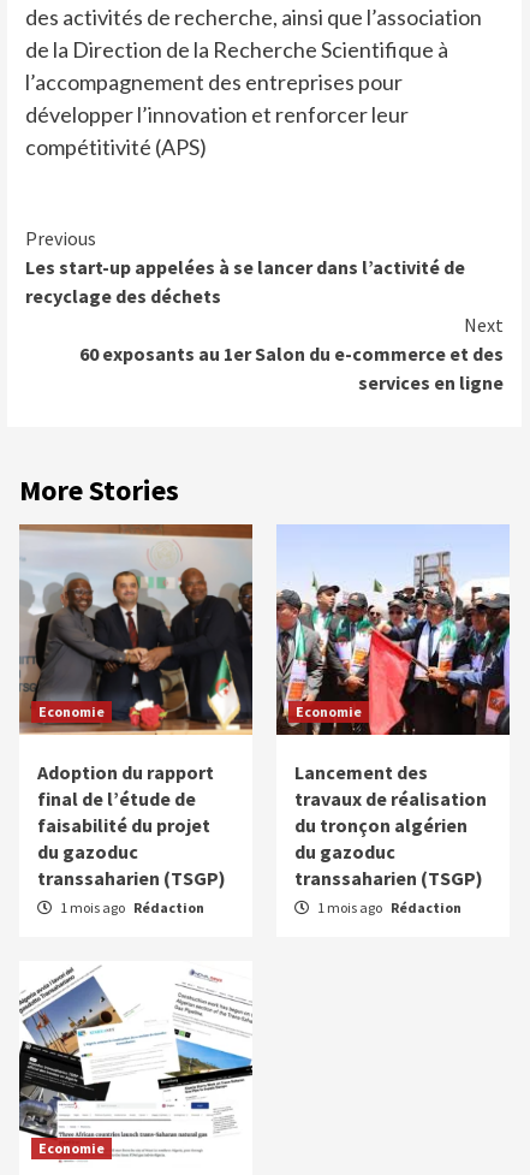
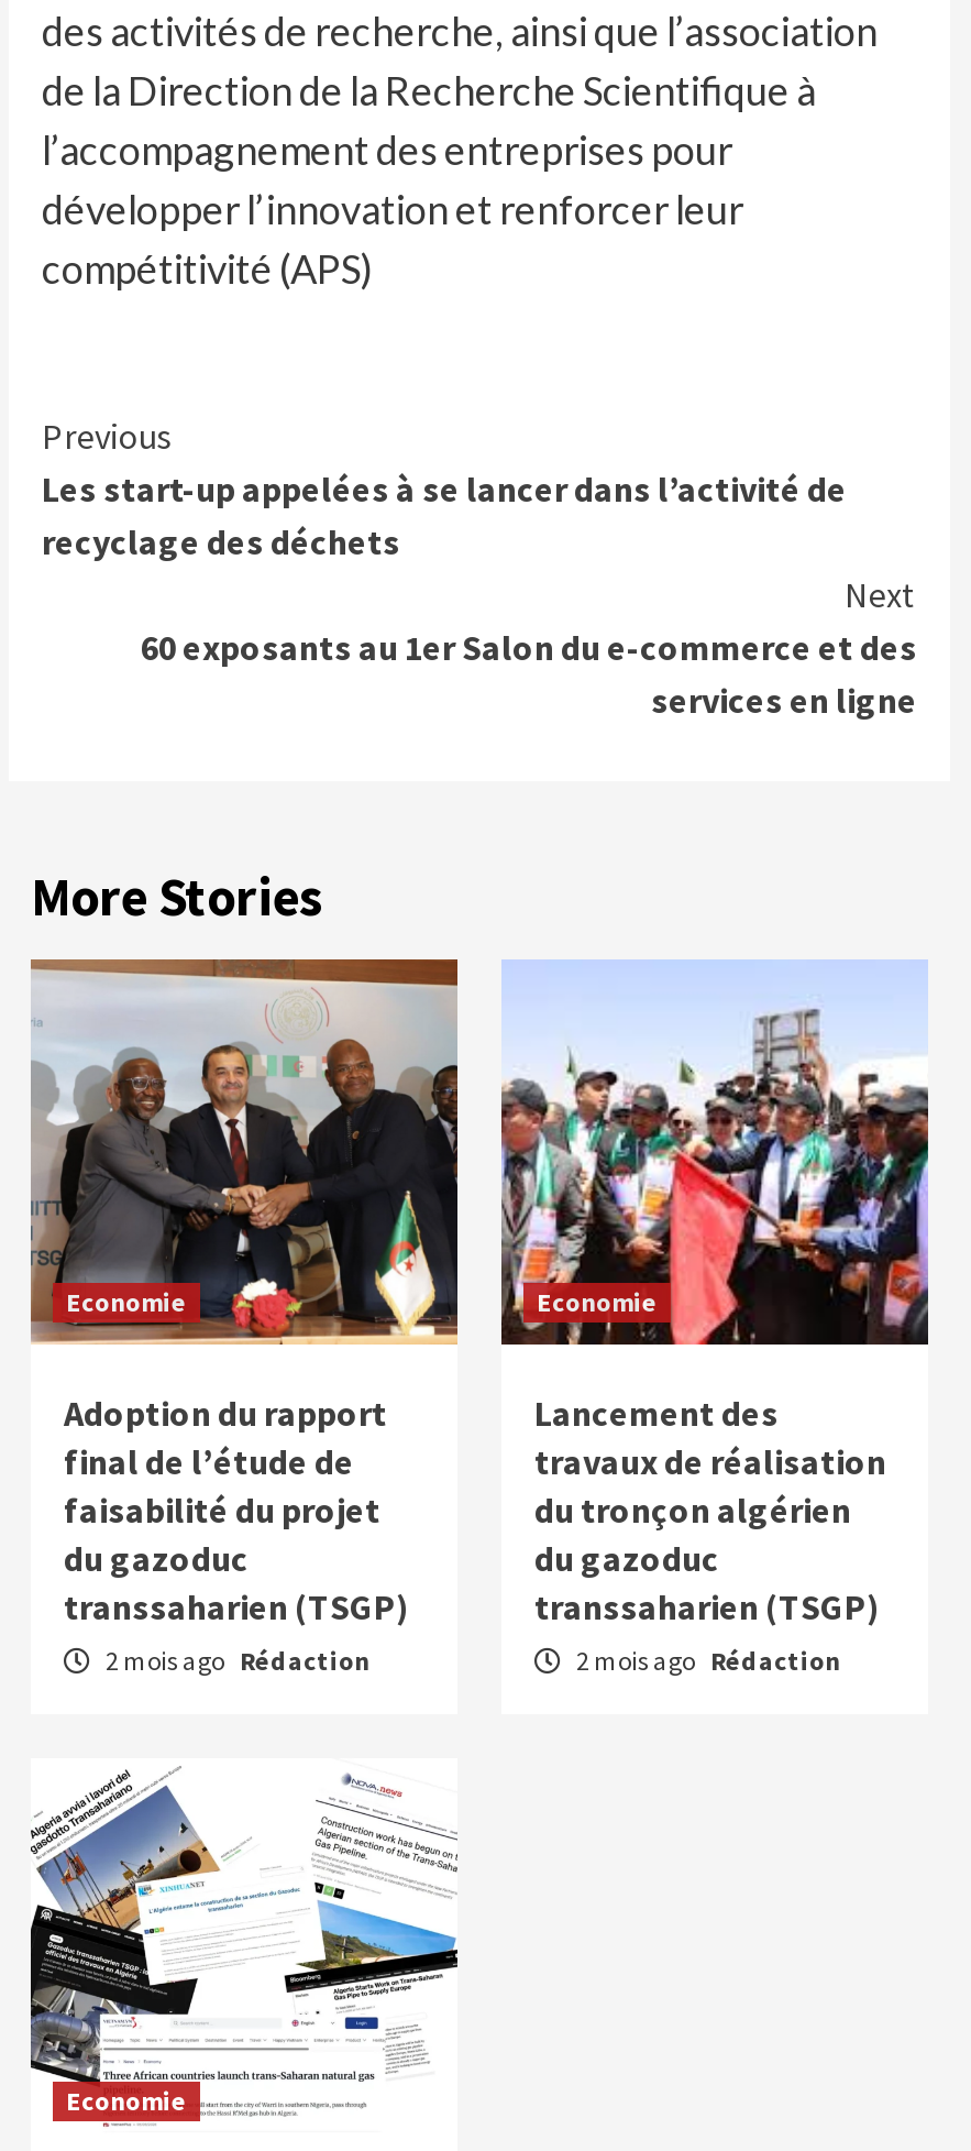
[58,899,204,917] 1 mois ago Rédaction -> [101,1644,369,1677] 2 mois ago Rédaction
[315,899,461,917] 1 mois ago Rédaction -> [572,1644,840,1677] 2 mois ago Rédaction

